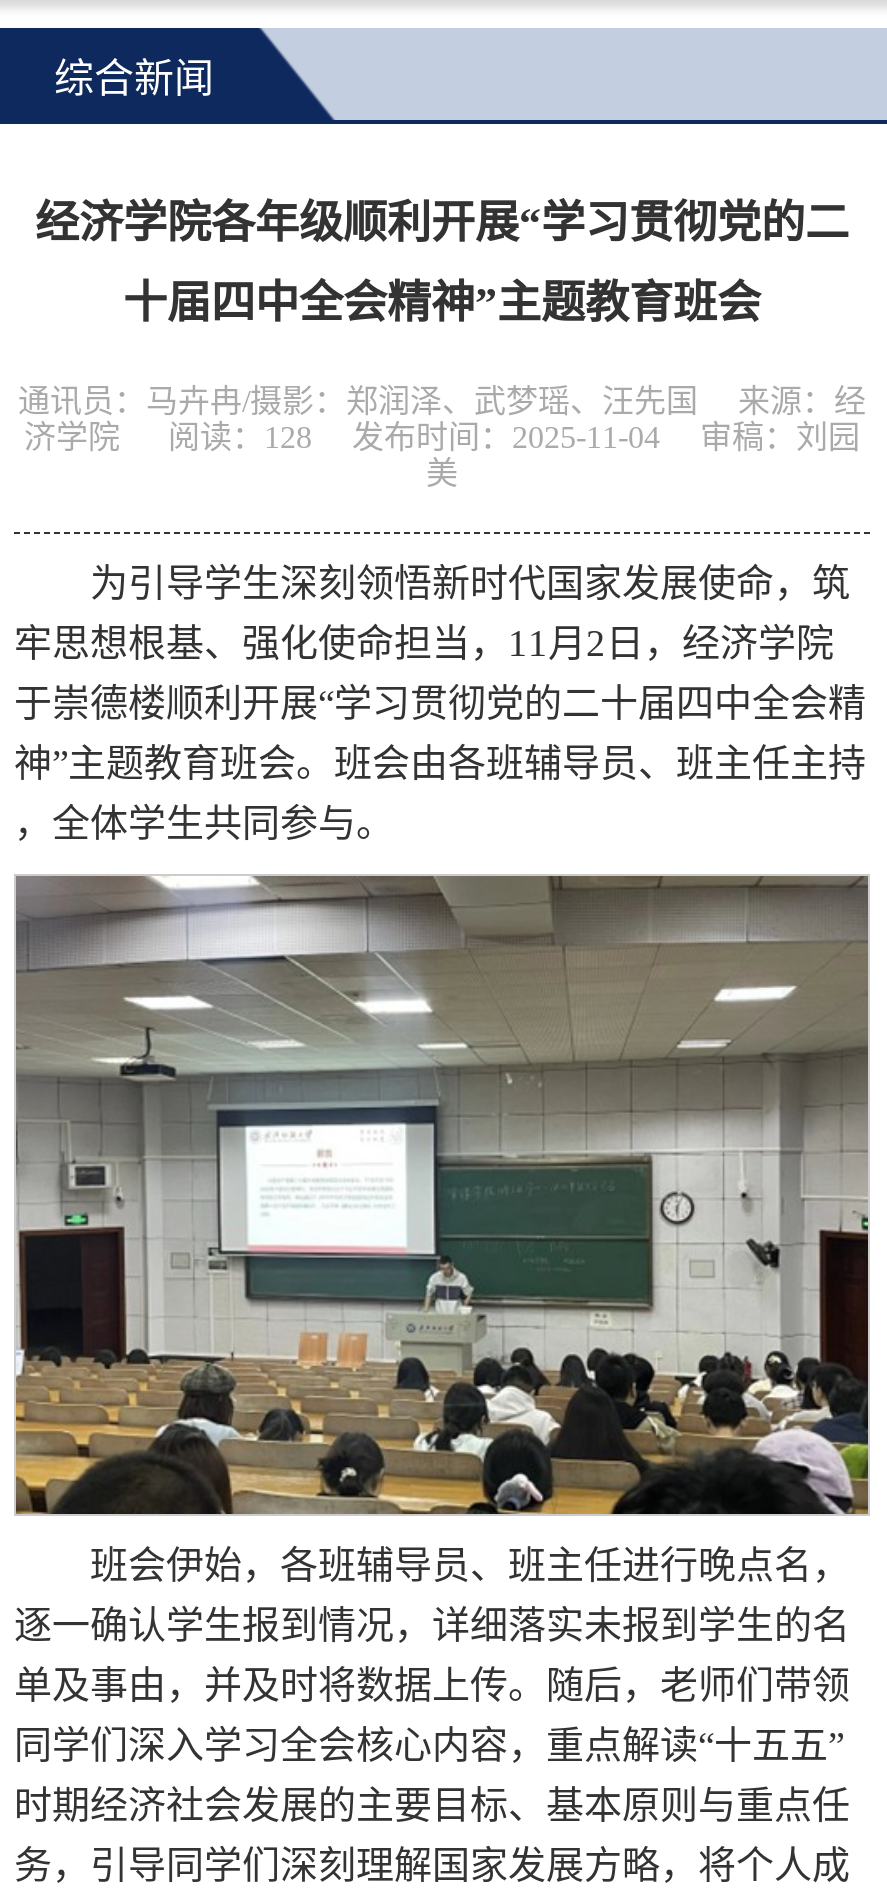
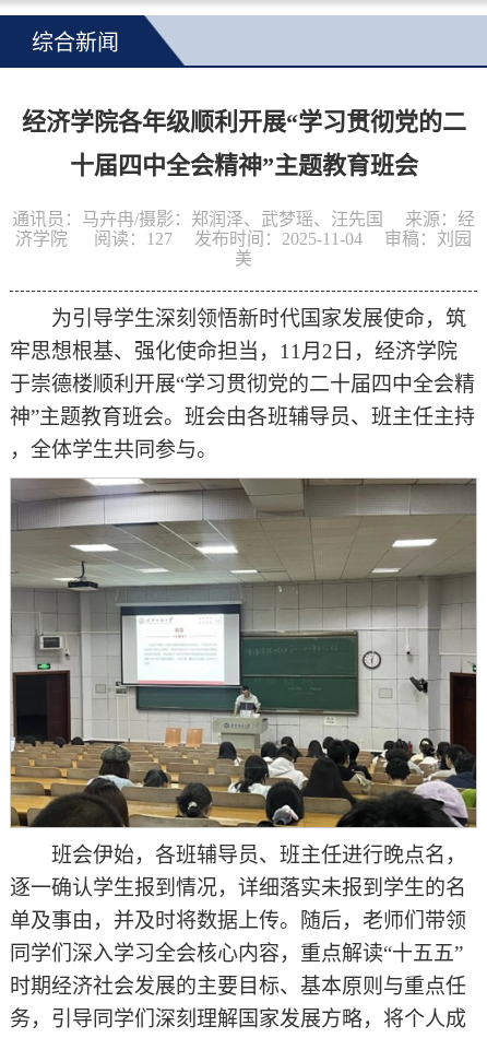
[24,420,860,454] 济学院 阅读：128 发布时间：2025-11-04 审稿：刘园 -> [15,229,472,248] 济学院 阅读：127 发布时间：2025-11-04 审稿：刘园

